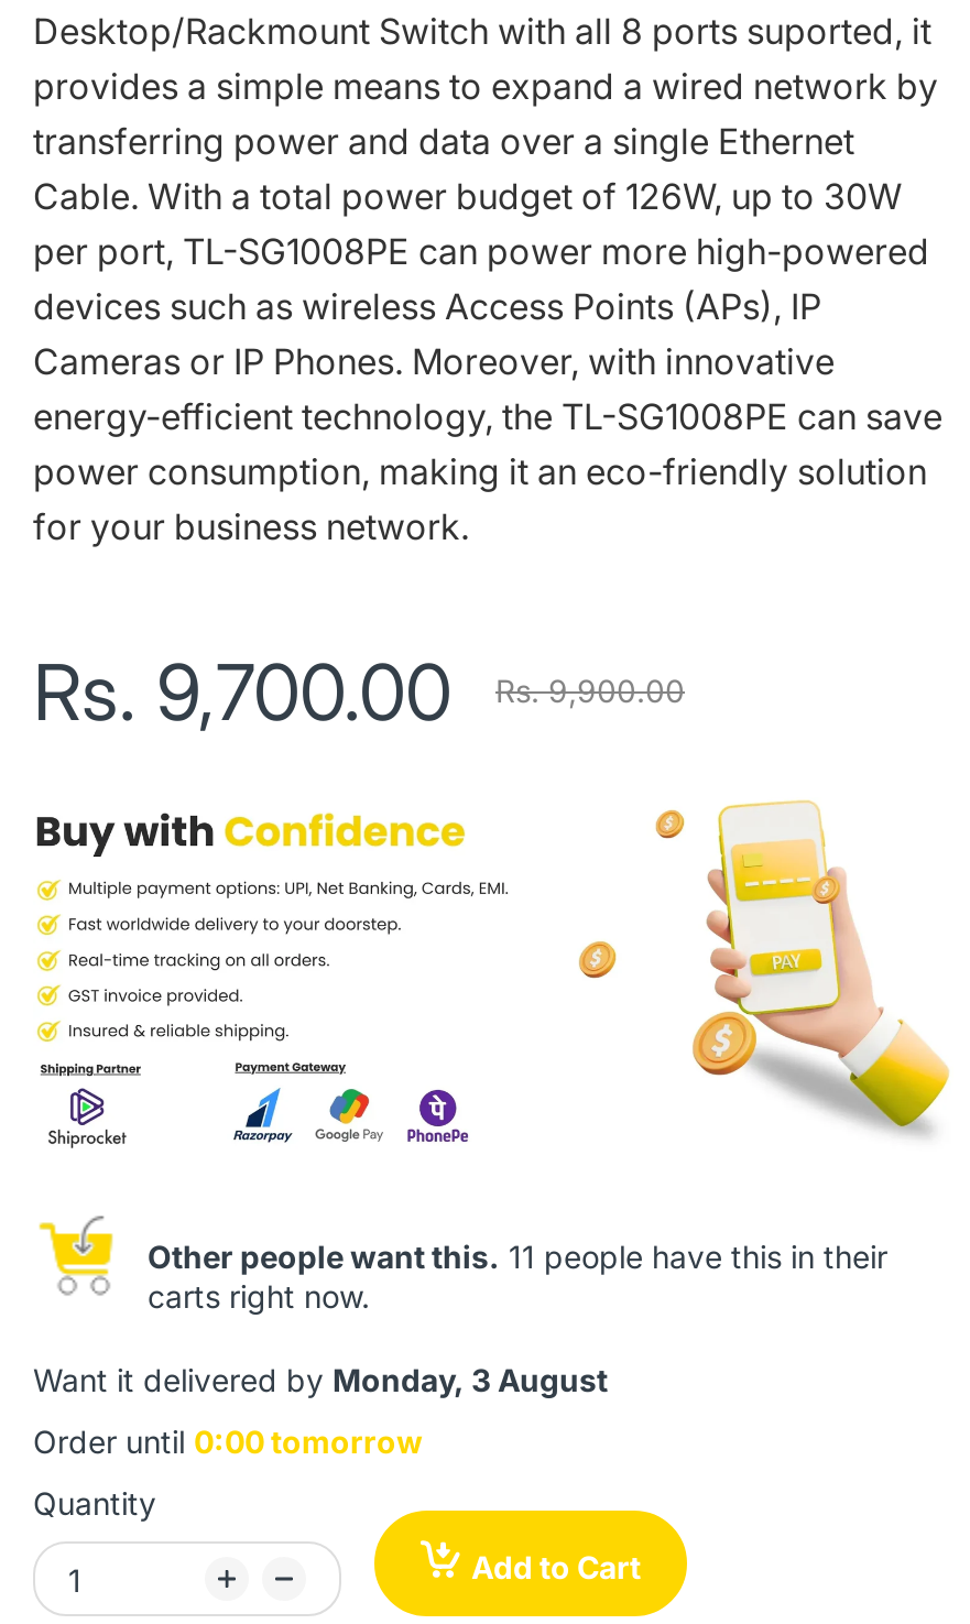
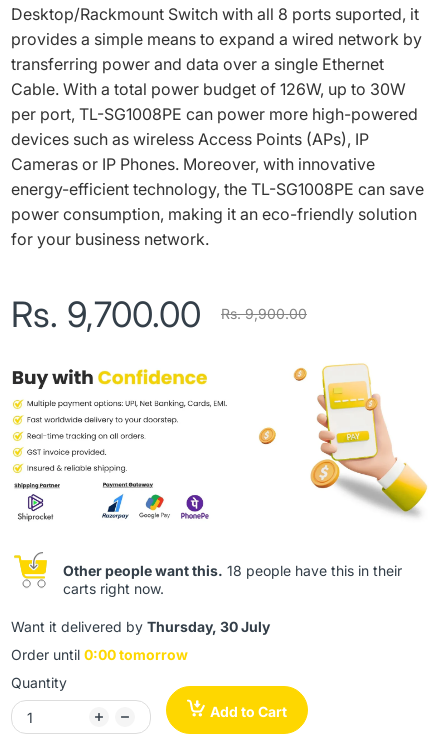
[148,1238,887,1276] Other people want this. 11 people have this in their -> [63,562,402,579] Other people want this. 18 people have this in their
[33,1362,608,1399] Want it delivered by Monday, 3 August -> [11,618,270,635] Want it delivered by Thursday, 30 July

